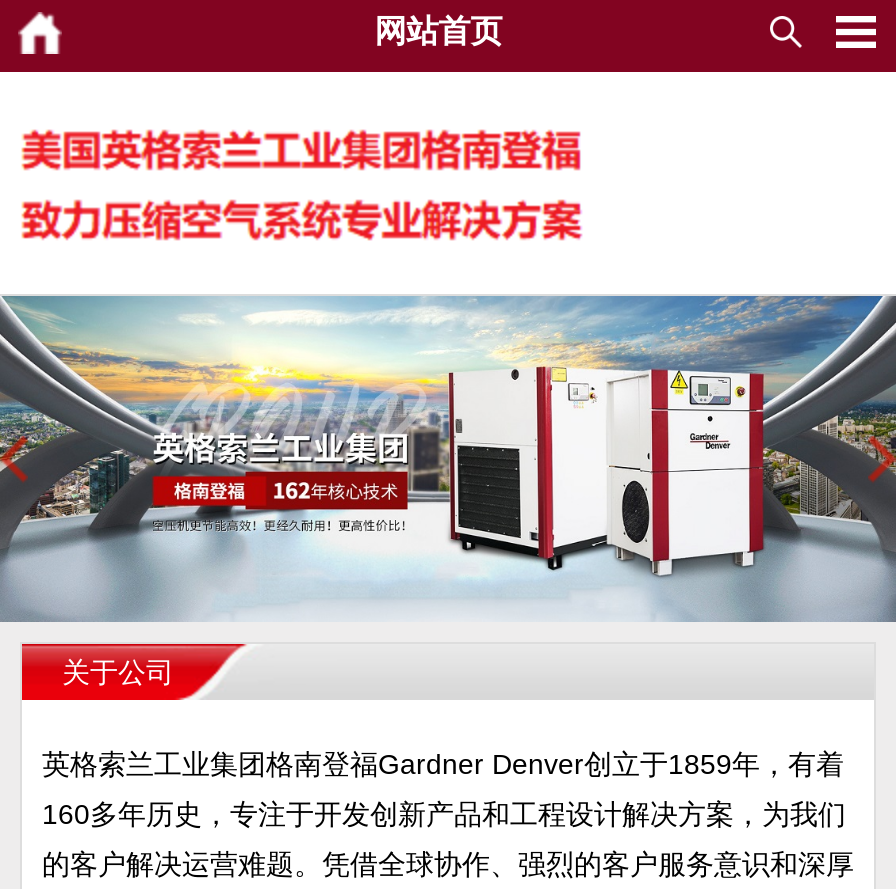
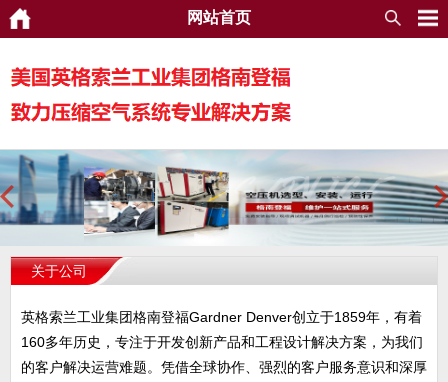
[6,294,890,622] [image] -> [3,150,445,245] [image]

